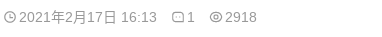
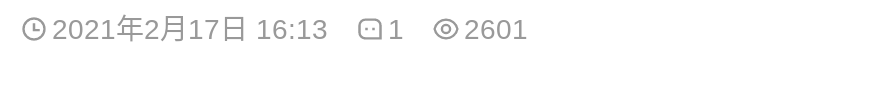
[19,9,257,25] 2021年2月17日 16:13 1 2918 -> [52,12,528,44] 2021年2月17日 16:13 1 2601

